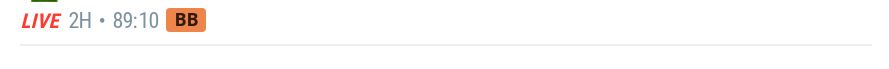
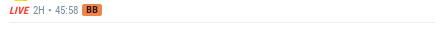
[20,7,199,35] LIVE 2H • 89:10 BB -> [9,3,98,17] LIVE 2H • 45:58 BB

